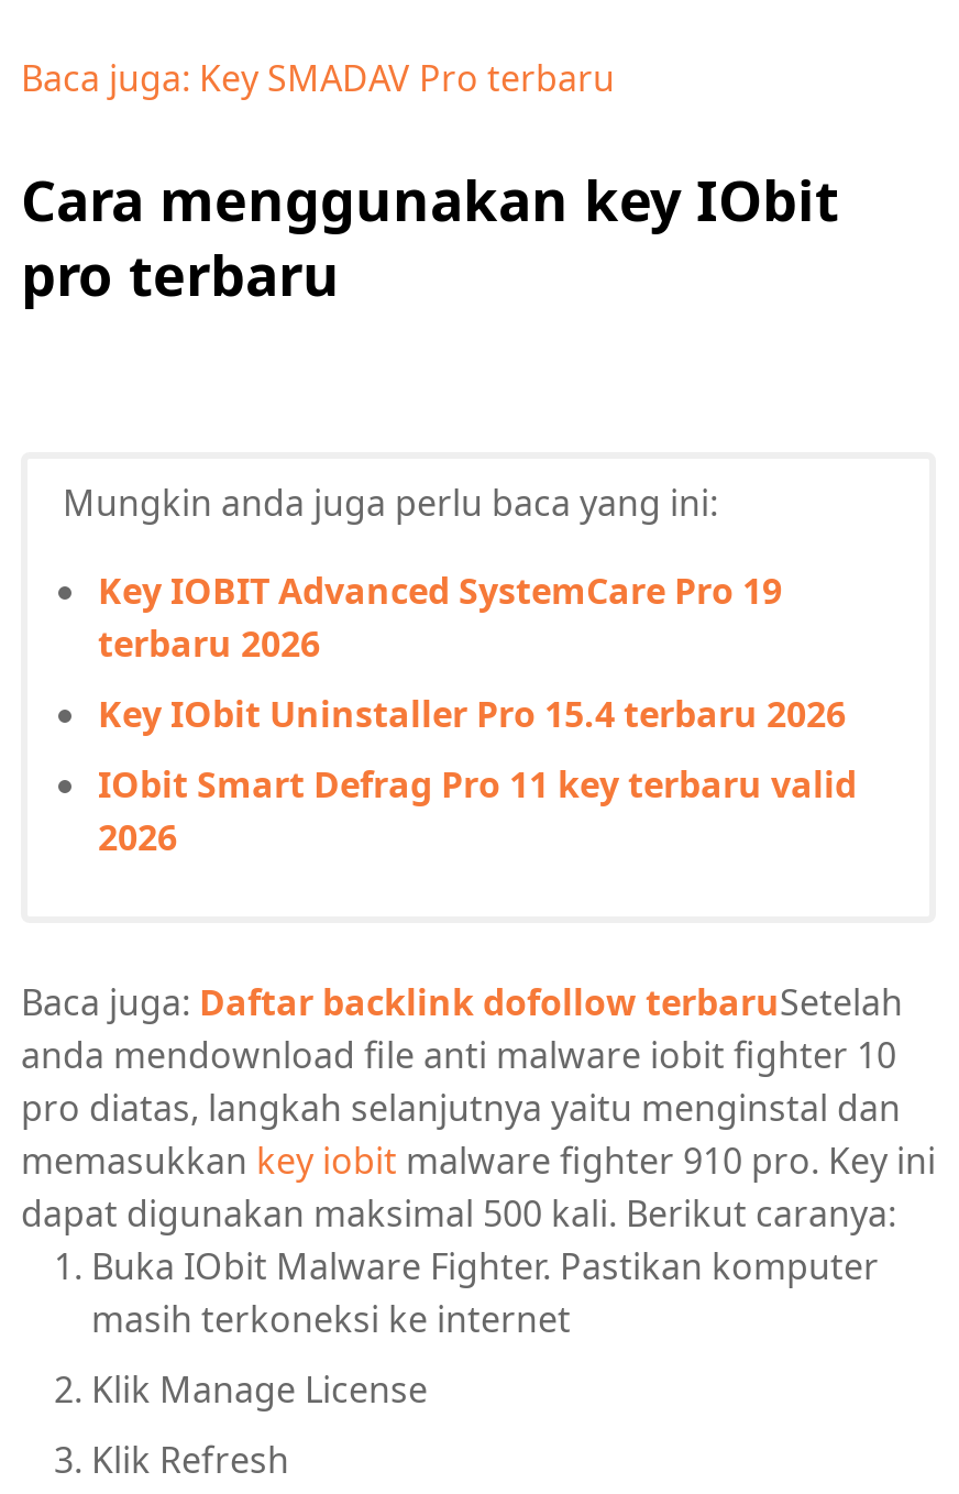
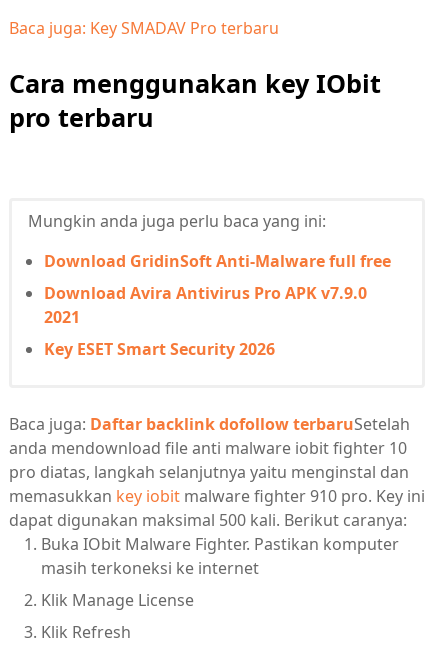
[98,566,782,667] Key IOBIT Advanced SystemCare Pro 19 | terbaru 2026 -> [44,250,391,272] Download GridinSoft Anti-Malware full free
[98,689,846,737] Key IObit Uninstaller Pro 15.4 terbaru 2026 -> [44,282,367,328] Download Avira Antivirus Pro APK v7.9.0 | 2021
[98,759,857,861] IObit Smart Defrag Pro 11 key terbaru valid | 2026 -> [44,338,275,360] Key ESET Smart Security 2026

